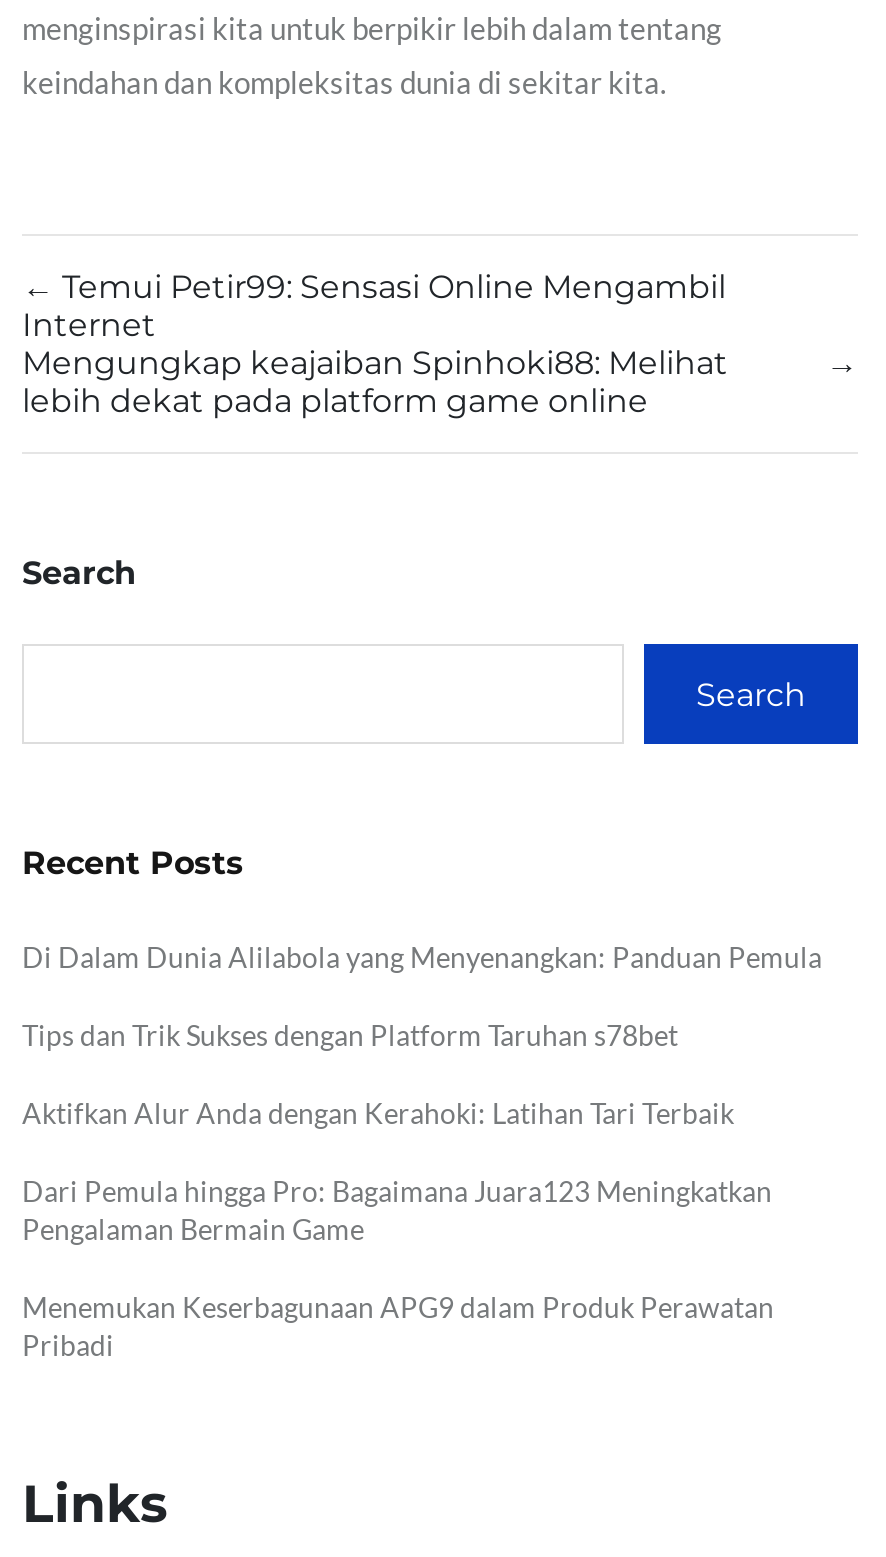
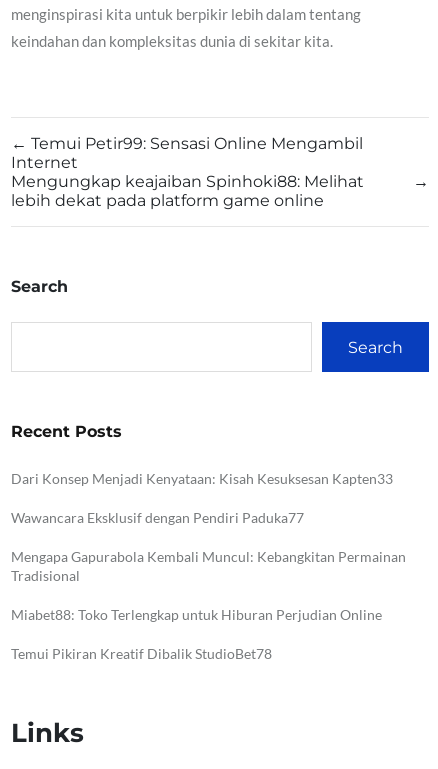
[22,940,822,974] Di Dalam Dunia Alilabola yang Menyenangkan: Panduan Pemula -> [11,470,393,487] Dari Konsep Menjadi Kenyataan: Kisah Kesuksesan Kapten33
[22,1018,678,1052] Tips dan Trik Sukses dengan Platform Taruhan s78bet -> [11,509,304,526] Wawancara Eksklusif dengan Pendiri Paduka77
[22,1096,734,1130] Aktifkan Alur Anda dengan Kerahoki: Latihan Tari Terbaik -> [11,548,406,584] Mengapa Gapurabola Kembali Muncul: Kebangkitan Permainan | Tradisional
[22,1174,772,1246] Dari Pemula hingga Pro: Bagaimana Juara123 Meningkatkan | Pengalaman Bermain Game -> [11,606,382,623] Miabet88: Toko Terlengkap untuk Hiburan Perjudian Online
[22,1290,774,1362] Menemukan Keserbagunaan APG9 dalam Produk Perawatan | Pribadi -> [11,645,272,662] Temui Pikiran Kreatif Dibalik StudioBet78

